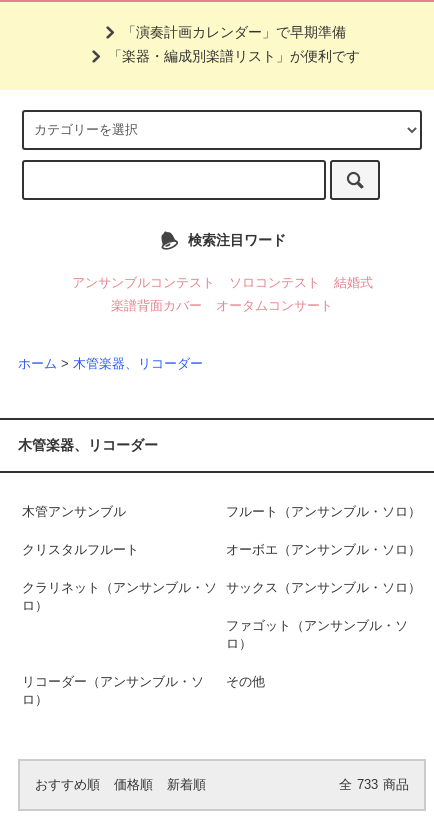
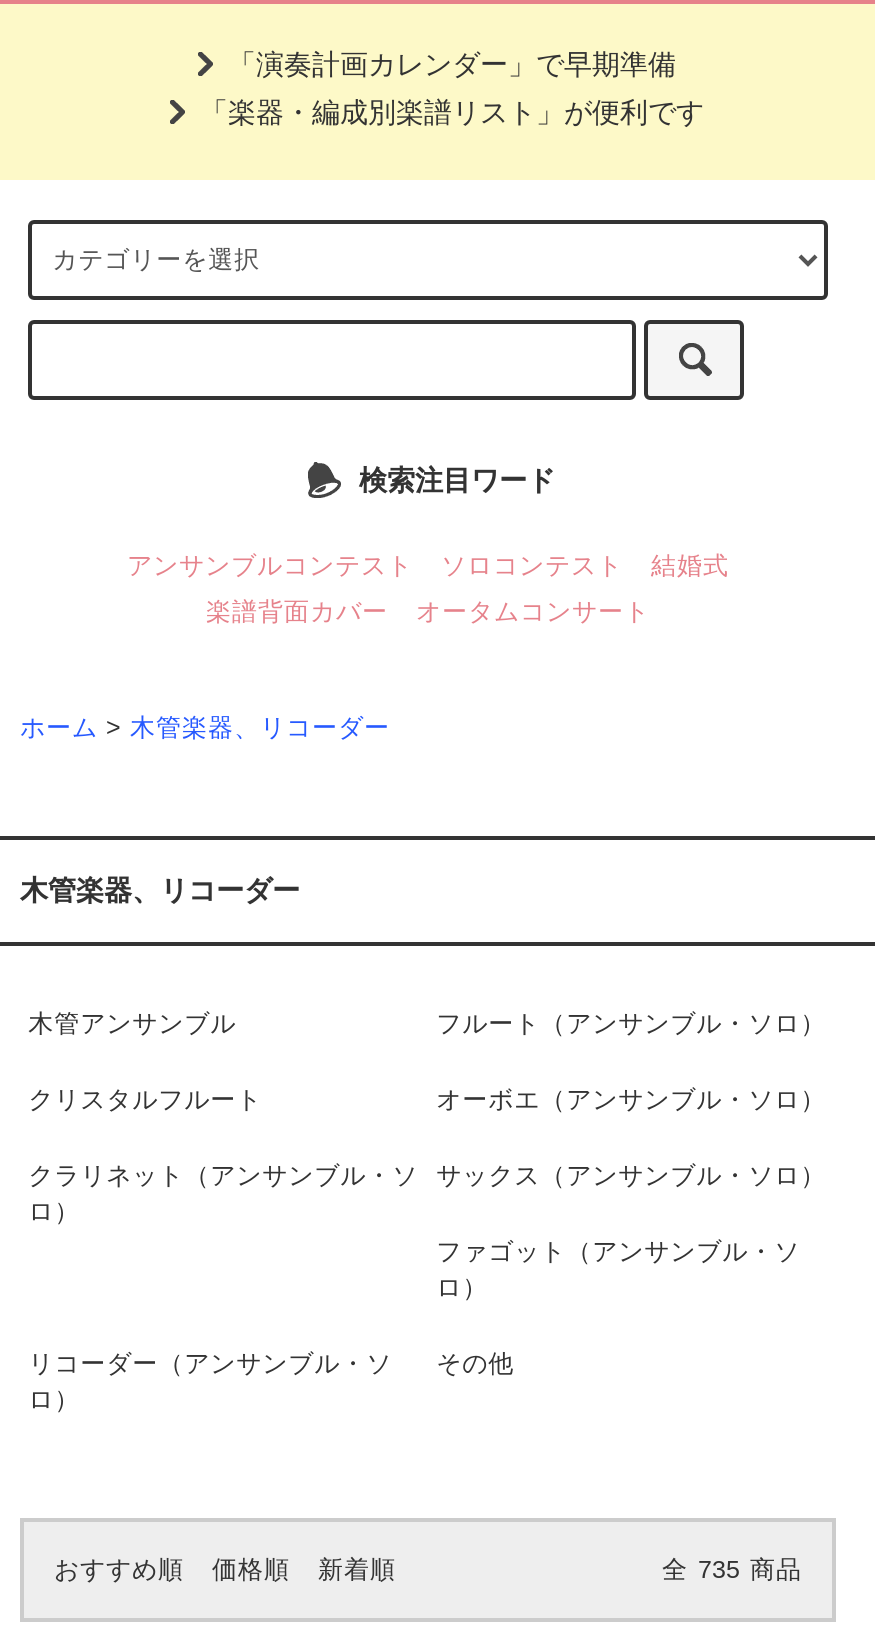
[339,778,409,792] 全 733 商品 -> [662,1556,802,1584] 全 735 商品

